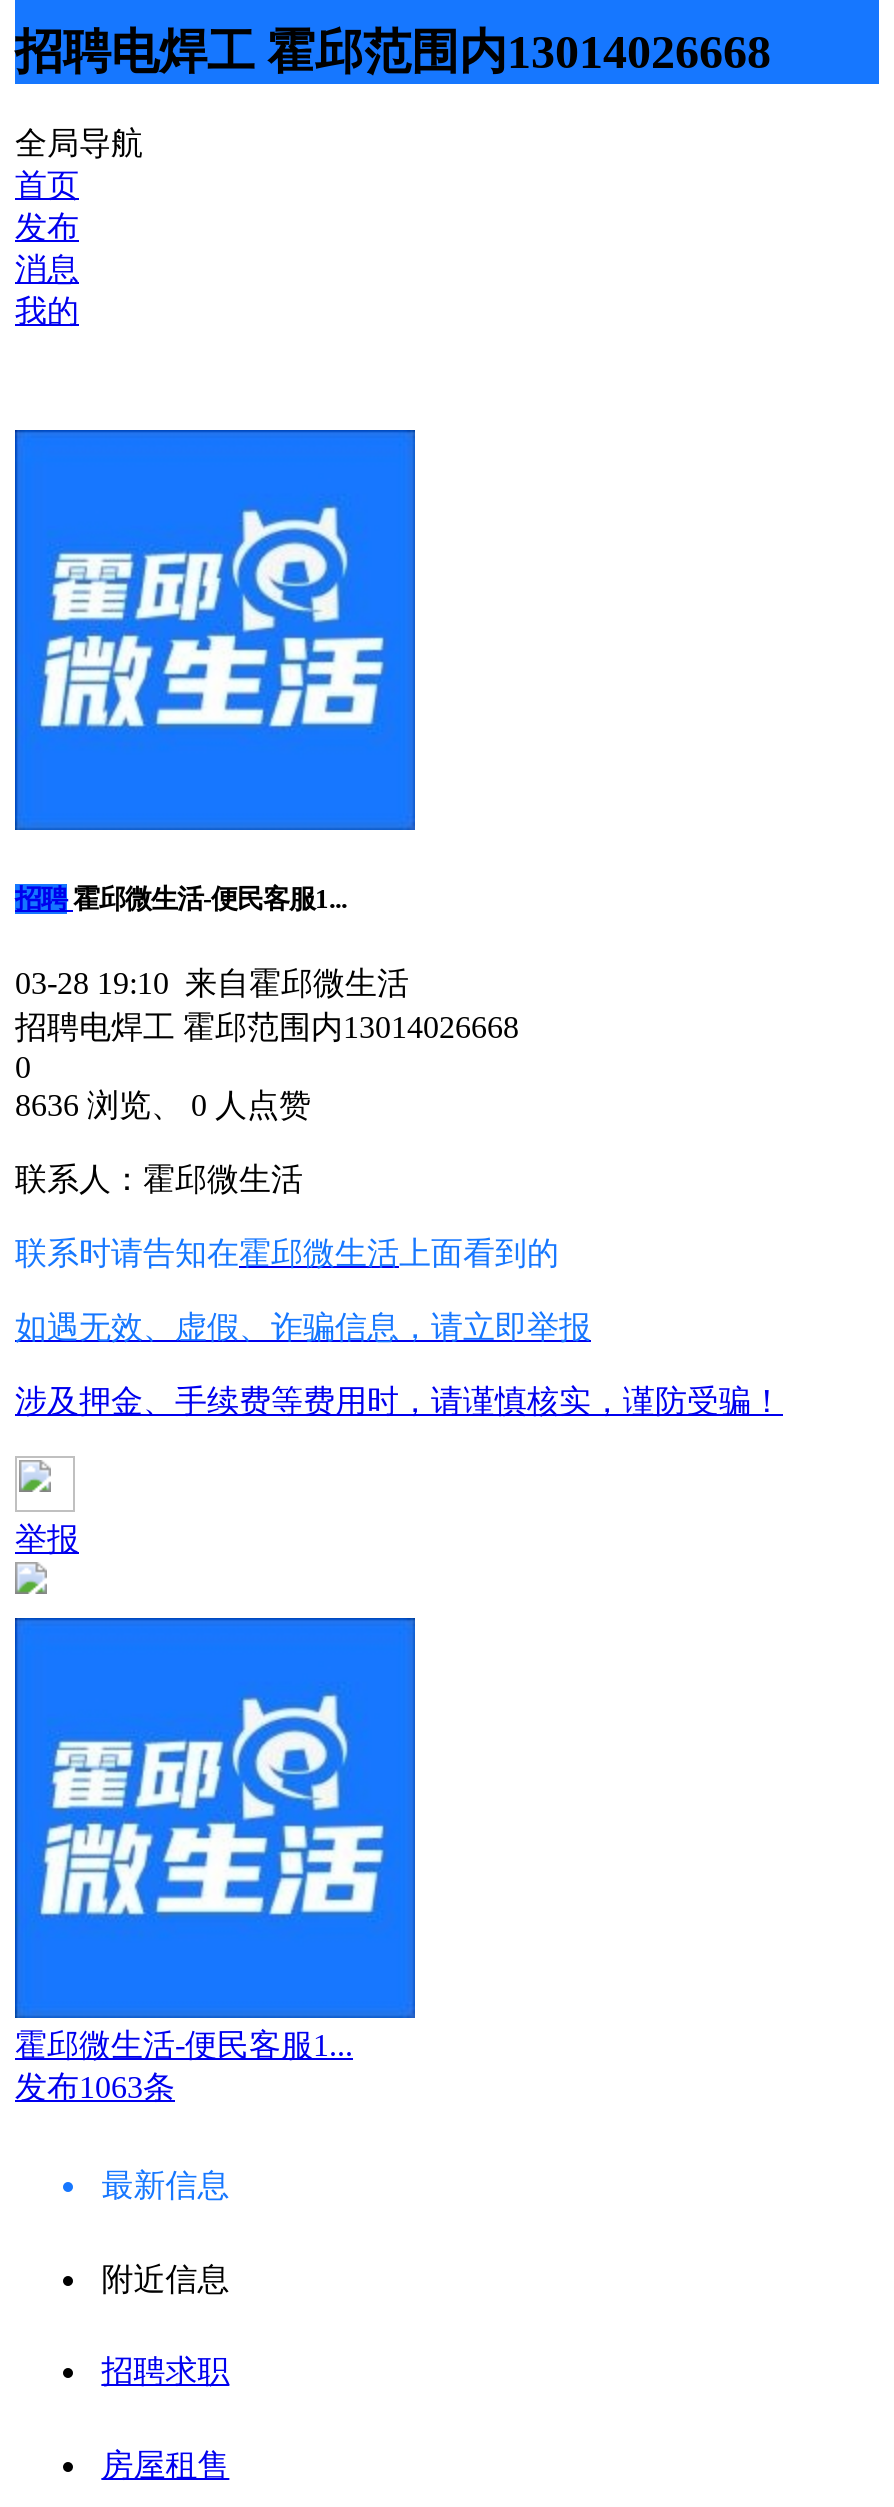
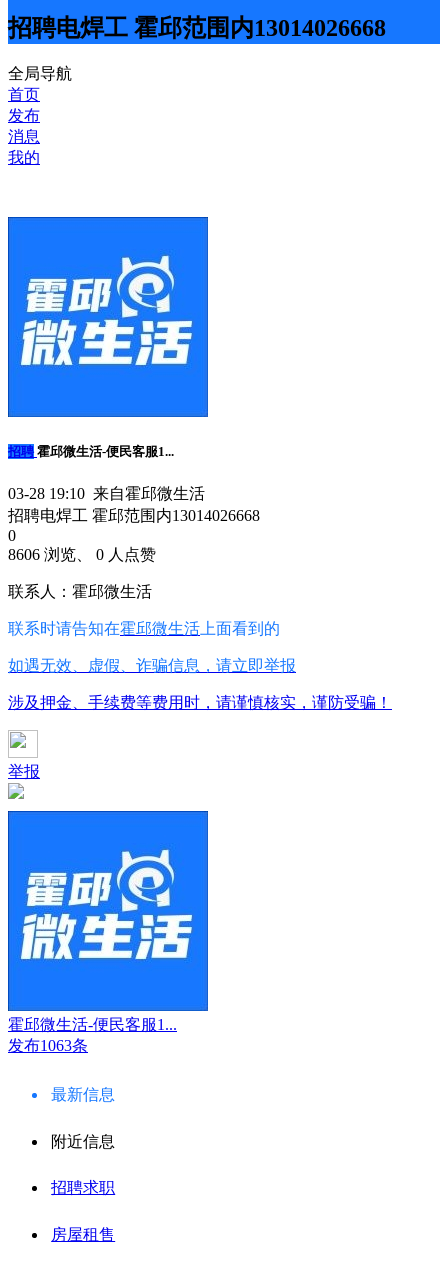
[15,1087,311,1121] 8636 浏览、 0 人点赞 -> [8,545,156,562] 8606 浏览、 0 人点赞

